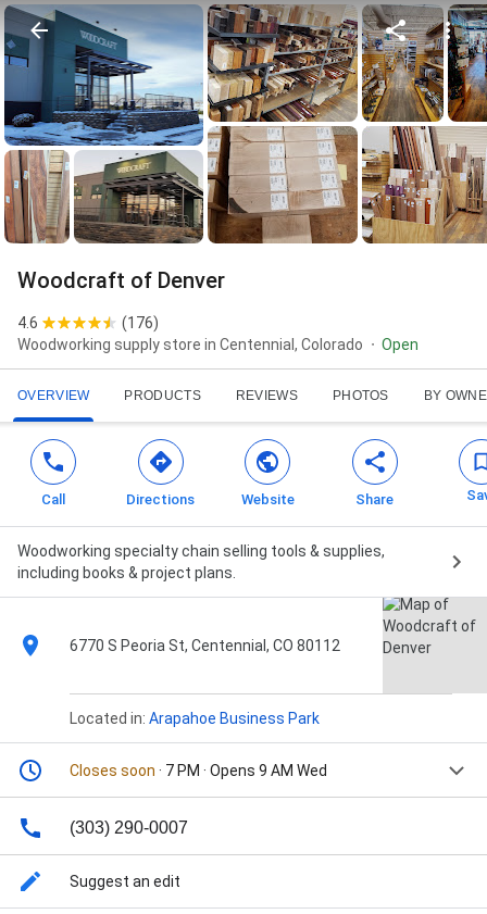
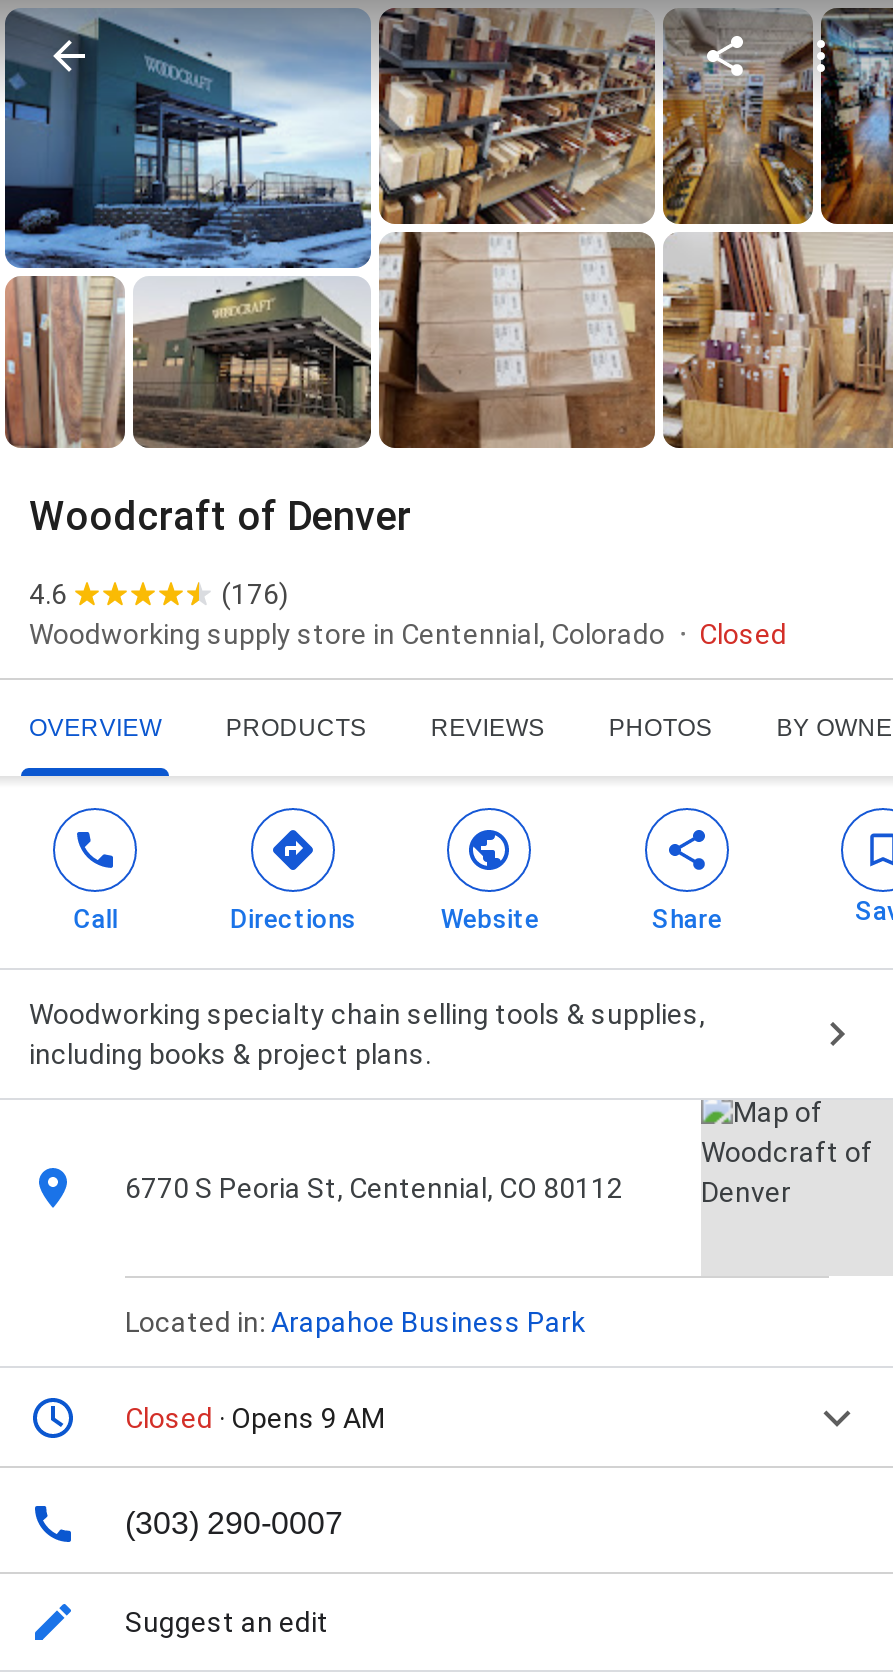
[382,336,419,353] Open -> [699,618,787,650] Closed
[70,762,327,779] Closes soon · 7 PM · Opens 9 AM Wed -> [125,1402,385,1434] Closed · Opens 9 AM

